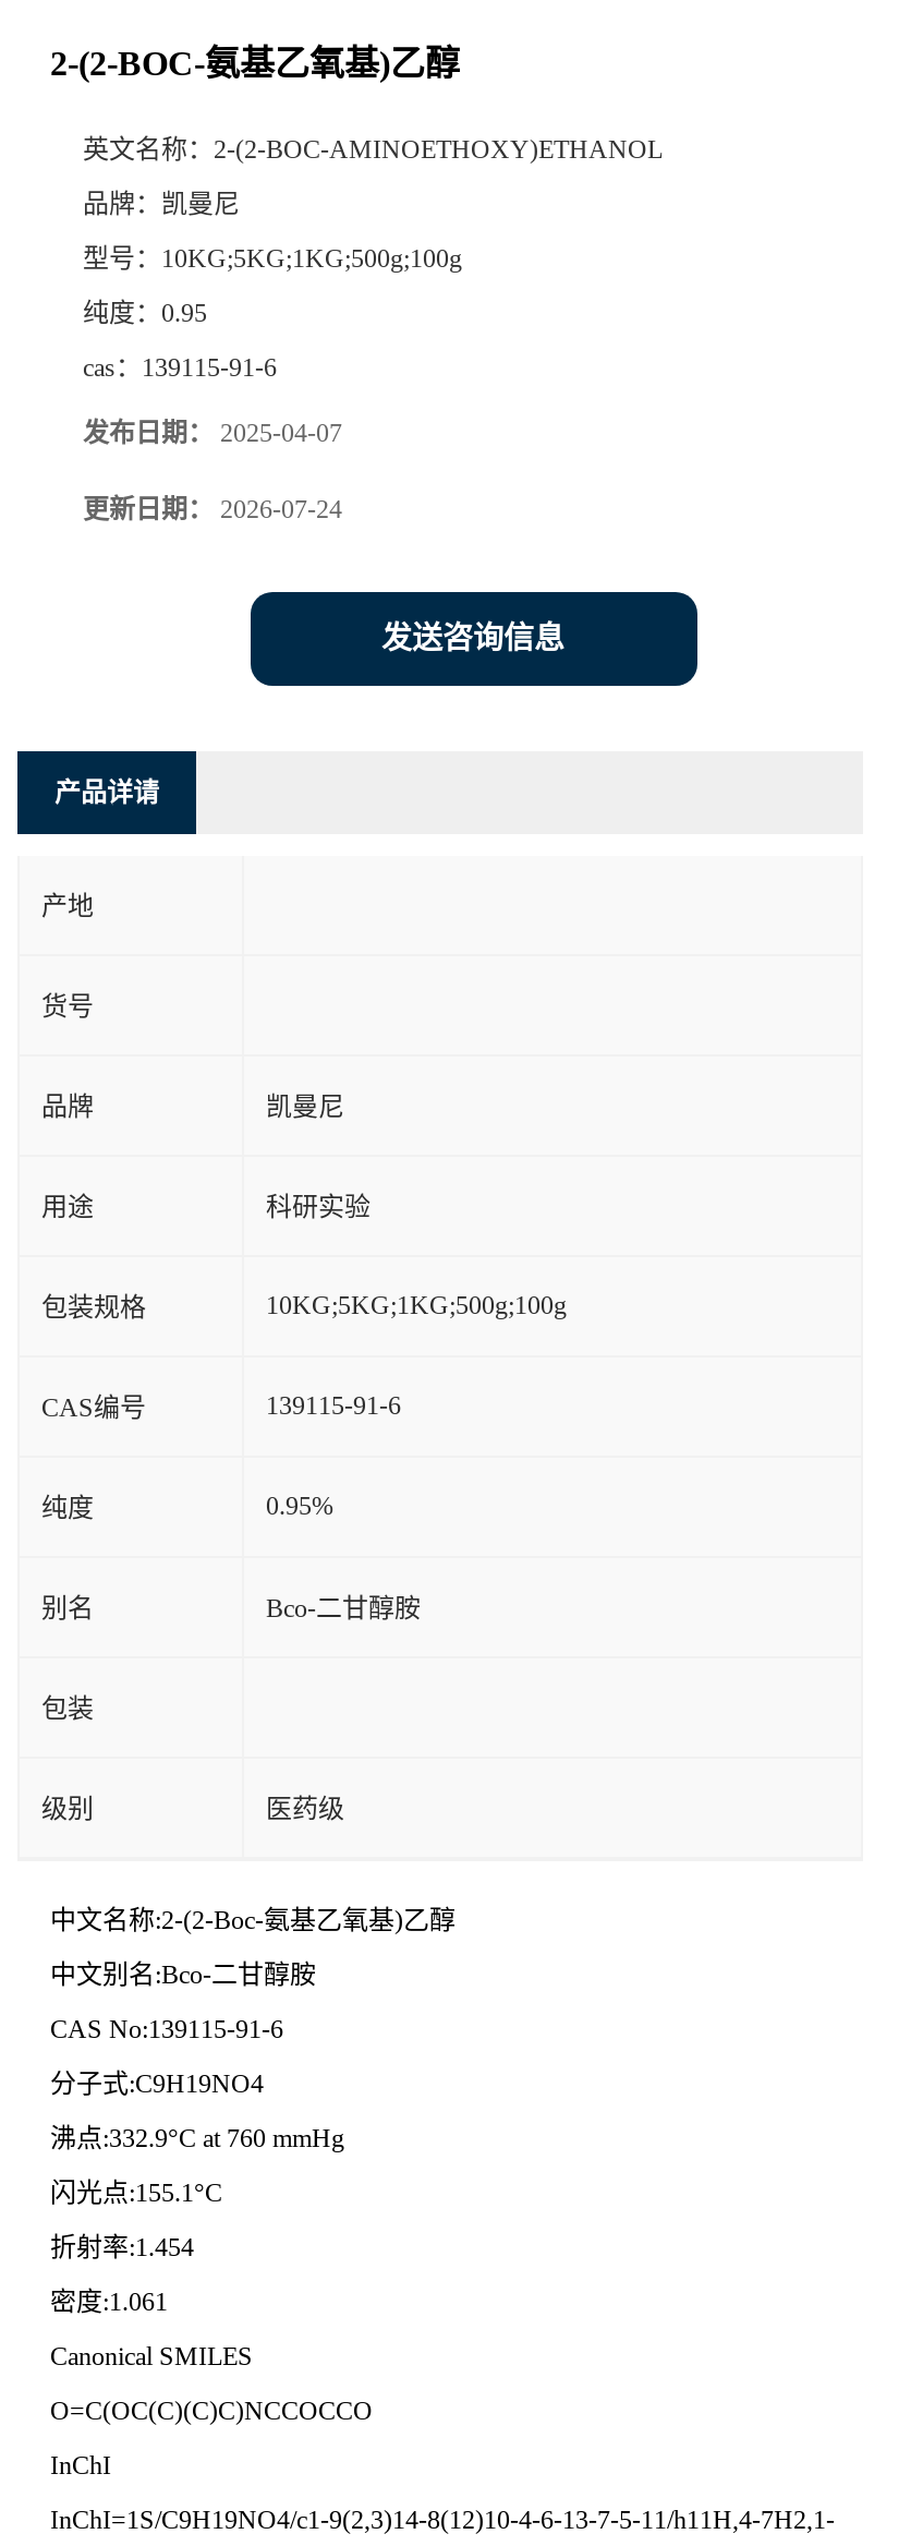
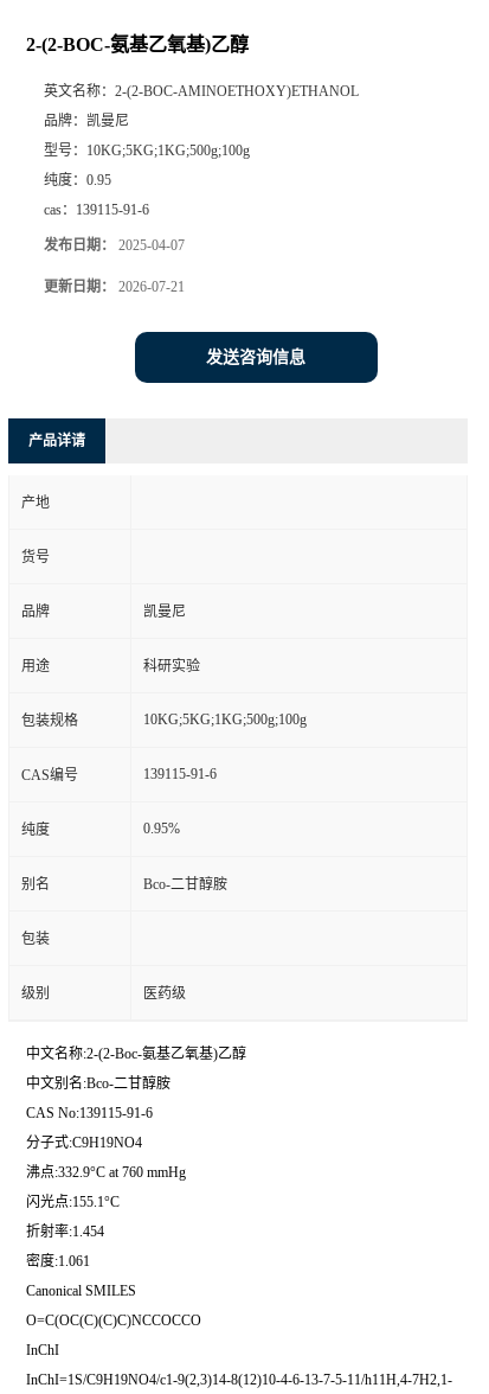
[83,493,342,524] 更新日期：2026-07-24 -> [44,278,185,295] 更新日期：2026-07-21

